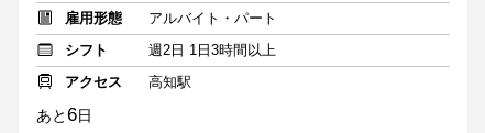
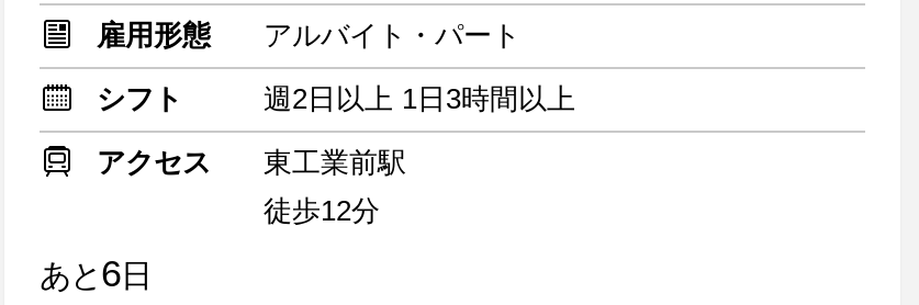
[148,42,276,58] 週2日 1日3時間以上 -> [264,82,575,115] 週2日以上 1日3時間以上
[148,74,191,90] 高知駅 -> [264,146,406,227] 東工業前駅 | 徒歩12分

